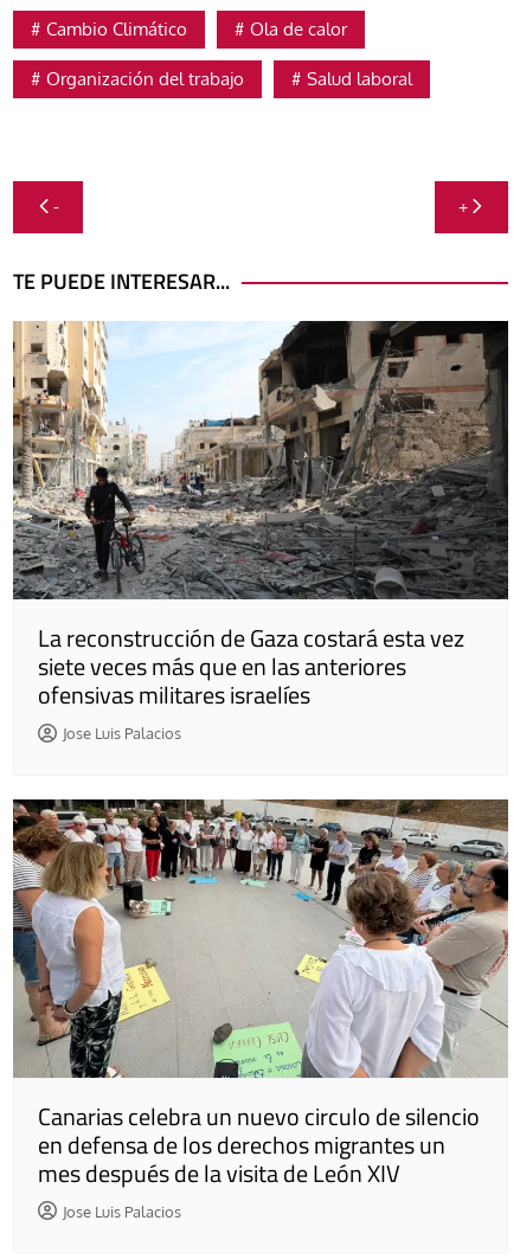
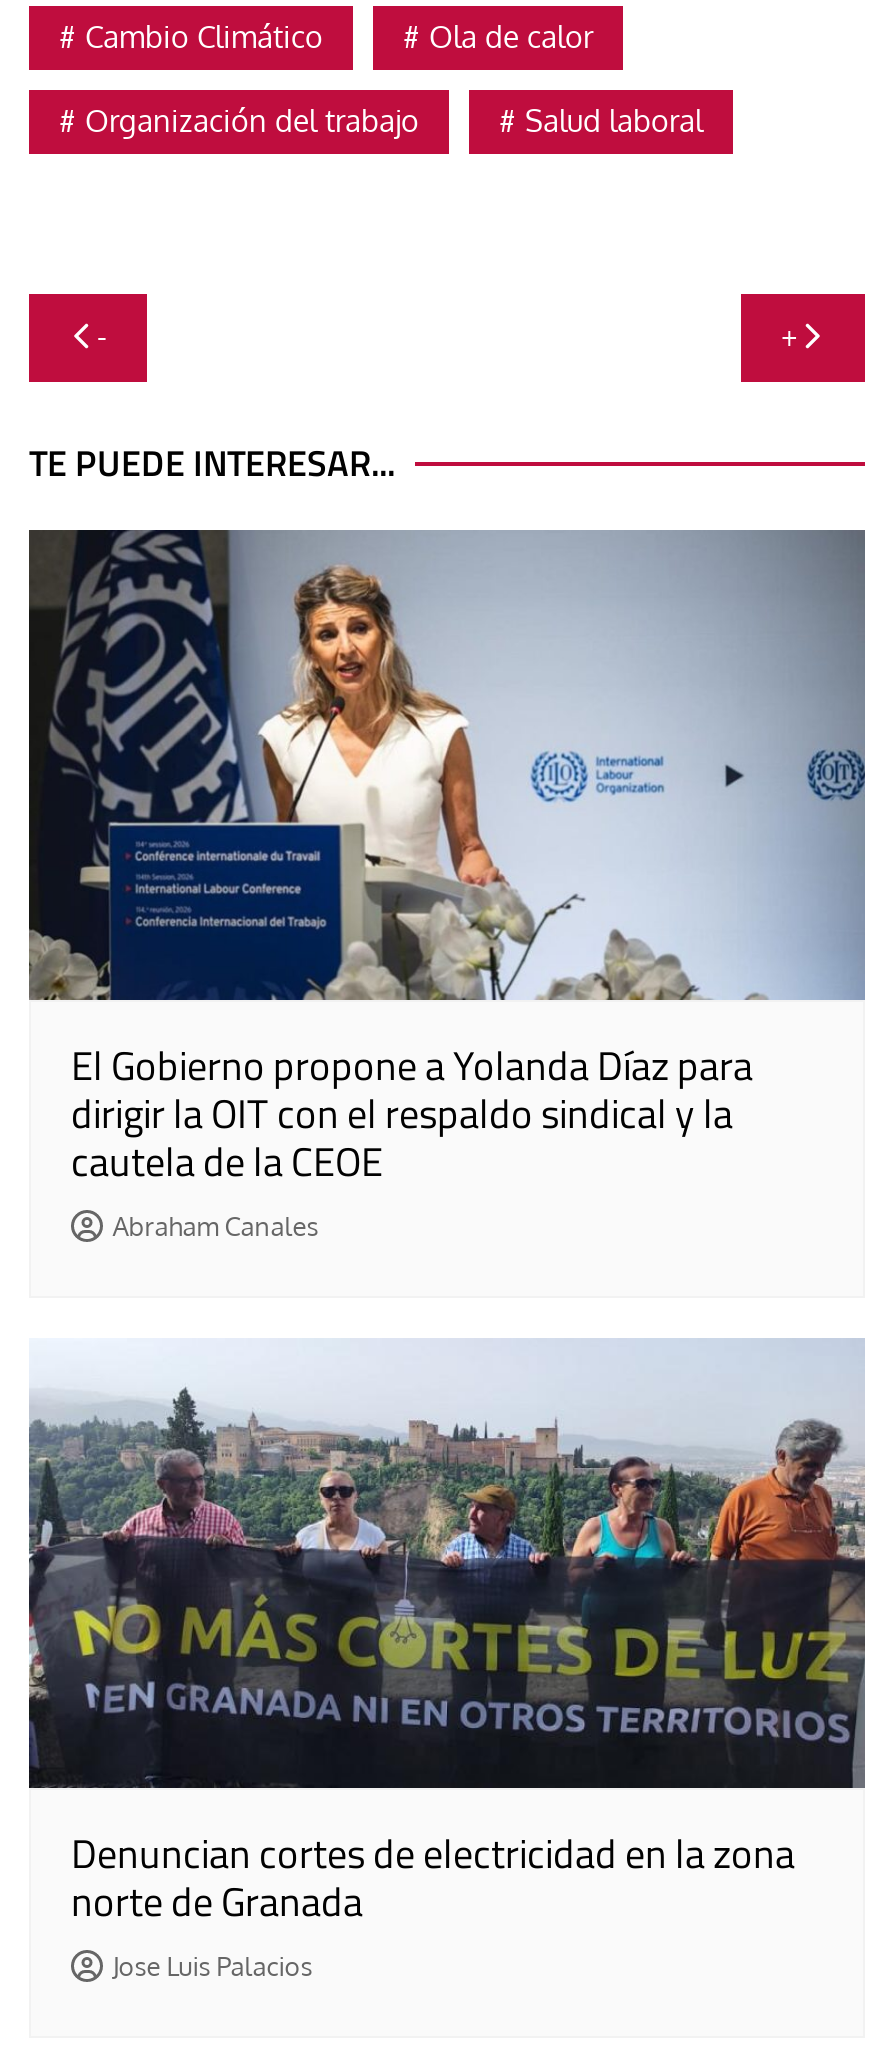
[12,320,509,743] [image] | La reconstrucción de Gaza costará esta vez | siete veces más que en las anteriores | ofensivas militares israelíes | Jose Luis Palacios -> [27,528,867,1243] [image] | El Gobierno propone a Yolanda Díaz para | dirigir la OIT con el respaldo sindical y la | cautela de la CEOE | Abraham Canales
[12,798,509,1191] [image] | Canarias celebra un nuevo circulo de silencio | en defensa de los derechos migrantes un | mes después de la visita de León XIV -> [29,1338,867,1933] [image] | Denuncian cortes de electricidad en la zona | norte de Granada

